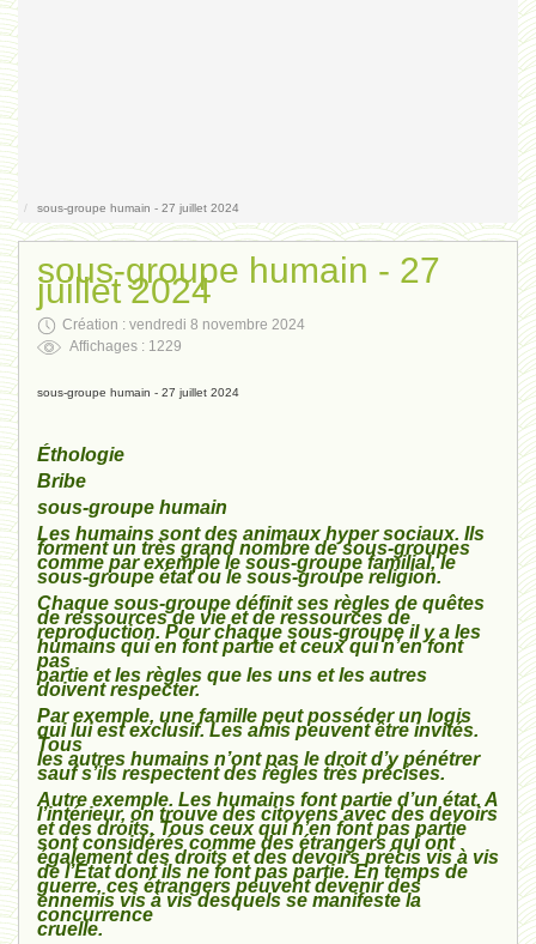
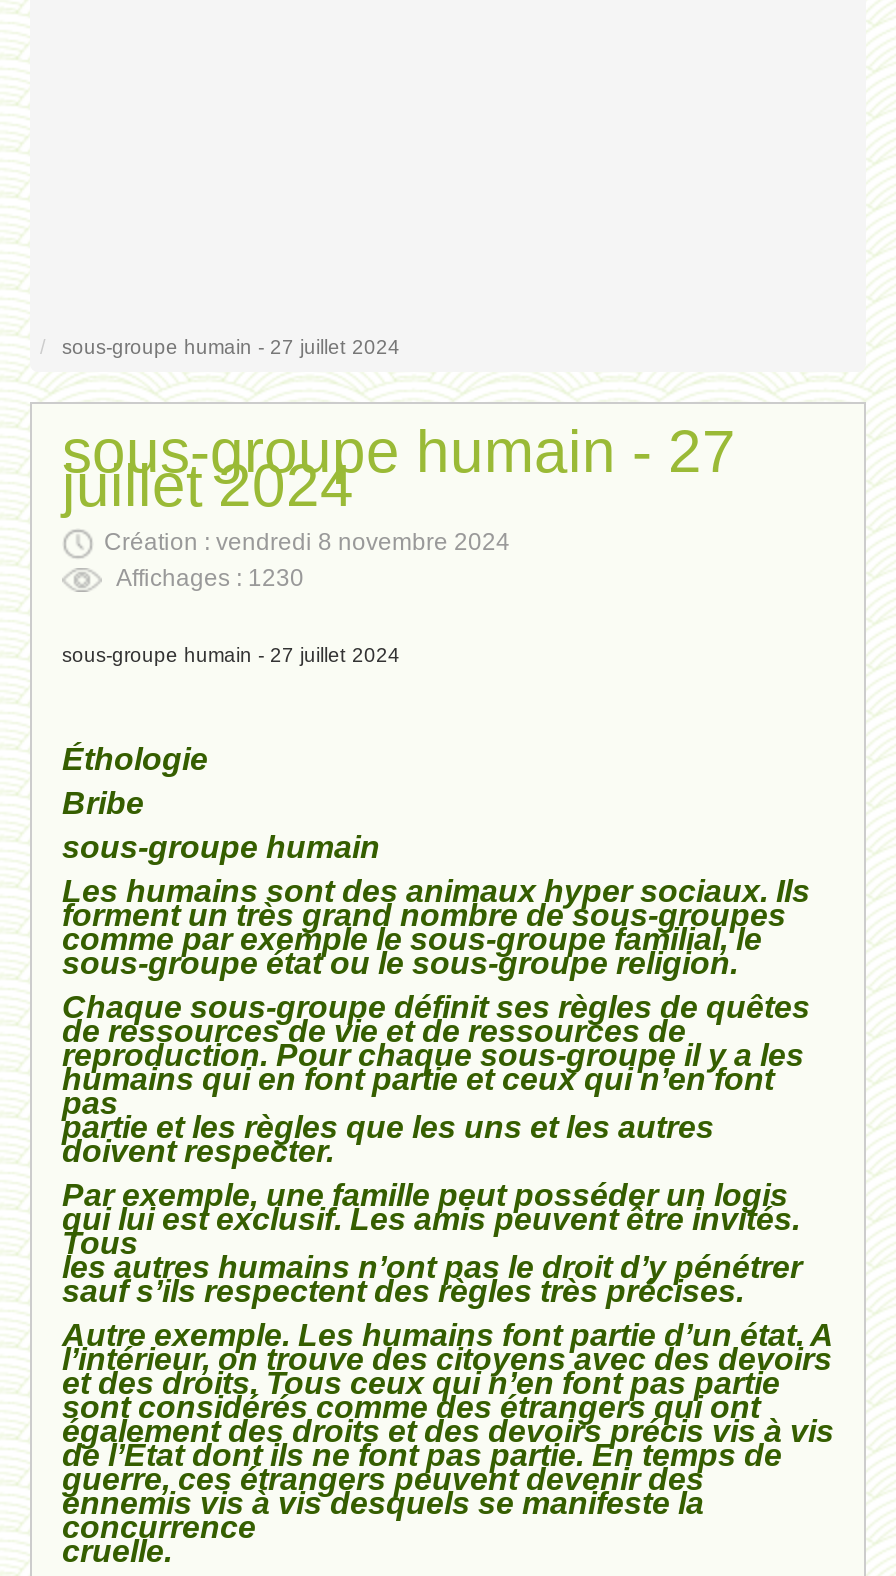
[69,338,182,355] Affichages : 1229 -> [116,564,304,592] Affichages : 1230

